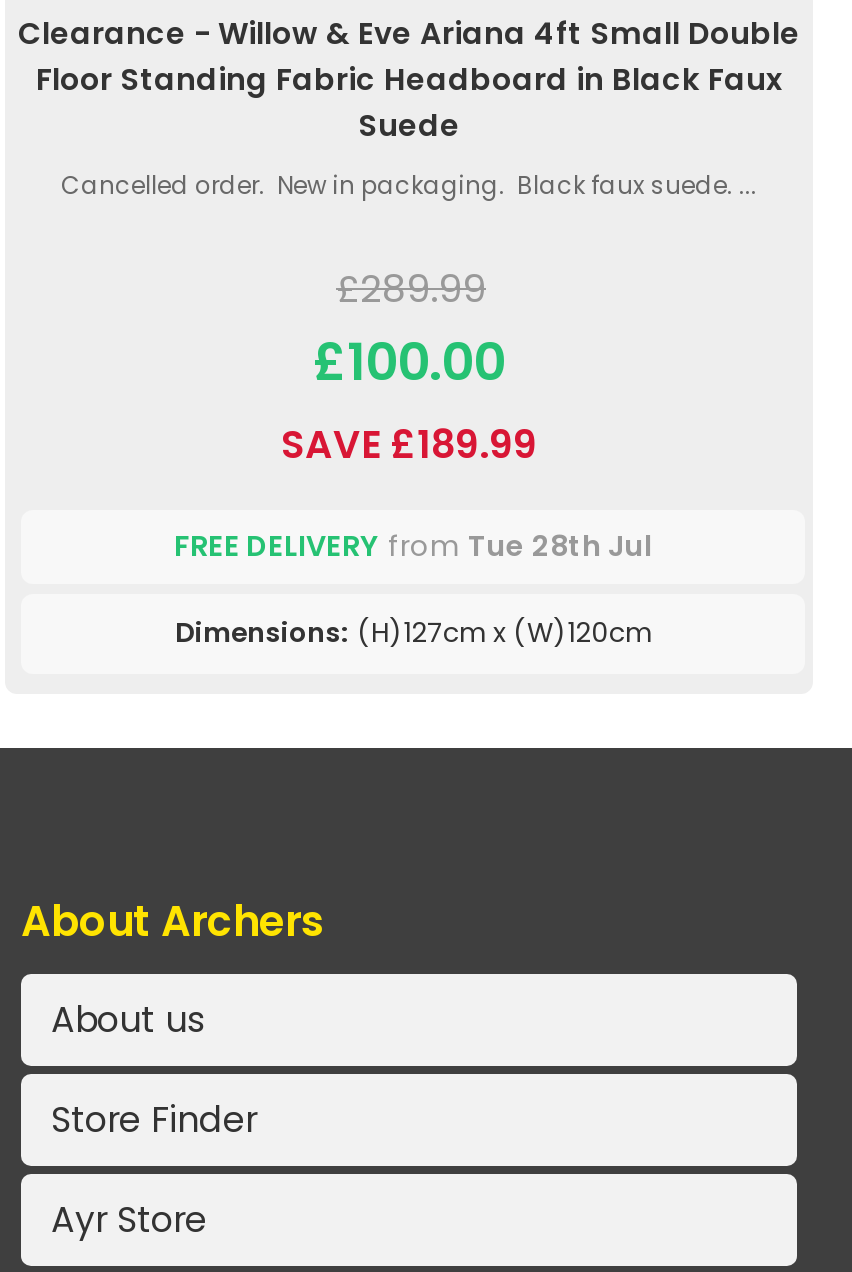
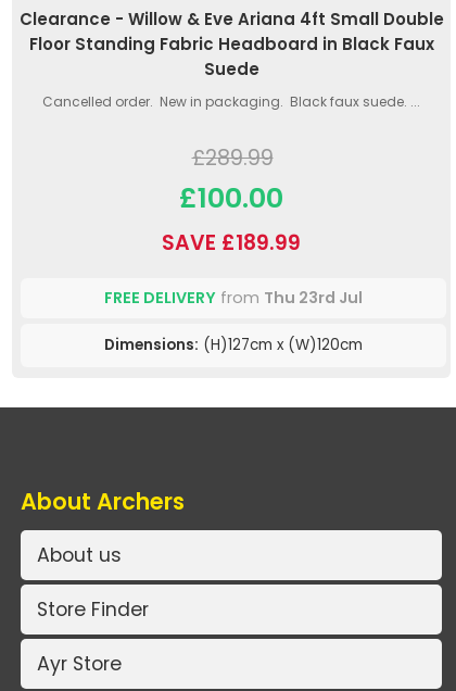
[174,527,652,567] FREE DELIVERY from Tue 28th Jul -> [104,287,363,309] FREE DELIVERY from Thu 23rd Jul

